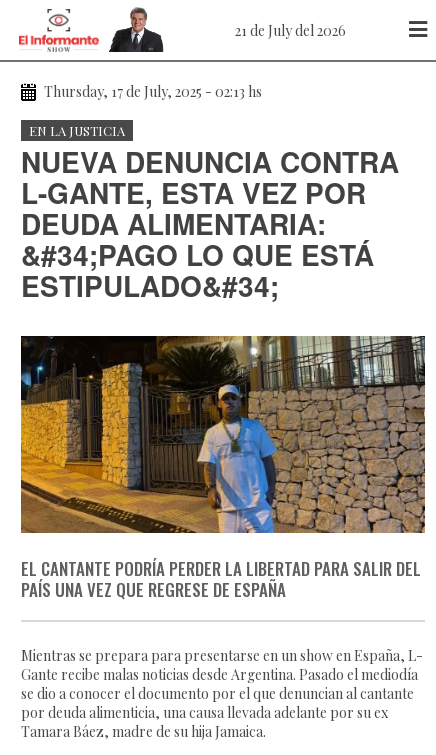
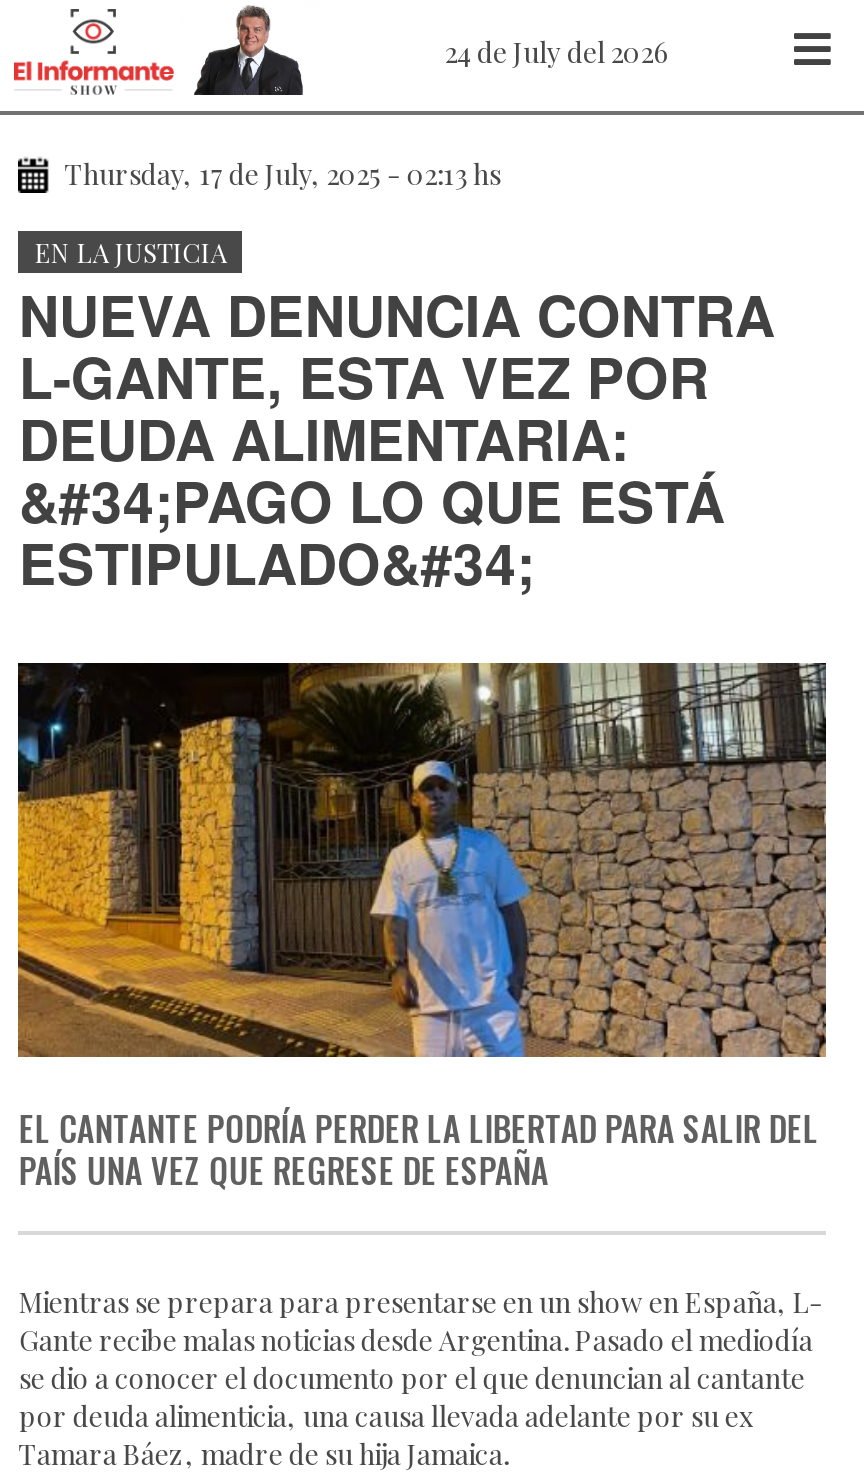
[235,20,346,39] 21 de July del 2026 -> [445,32,669,70] 24 de July del 2026

